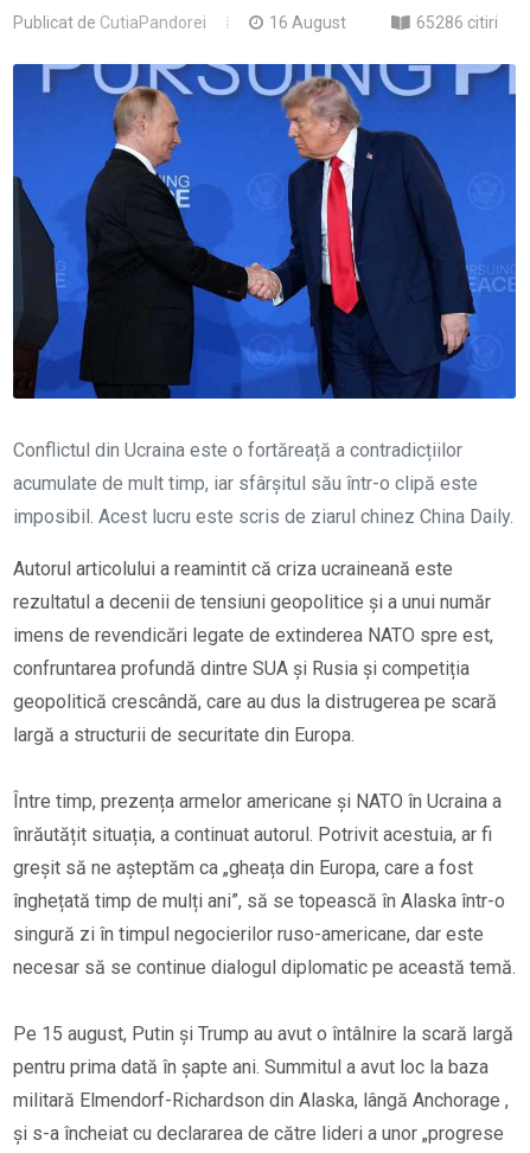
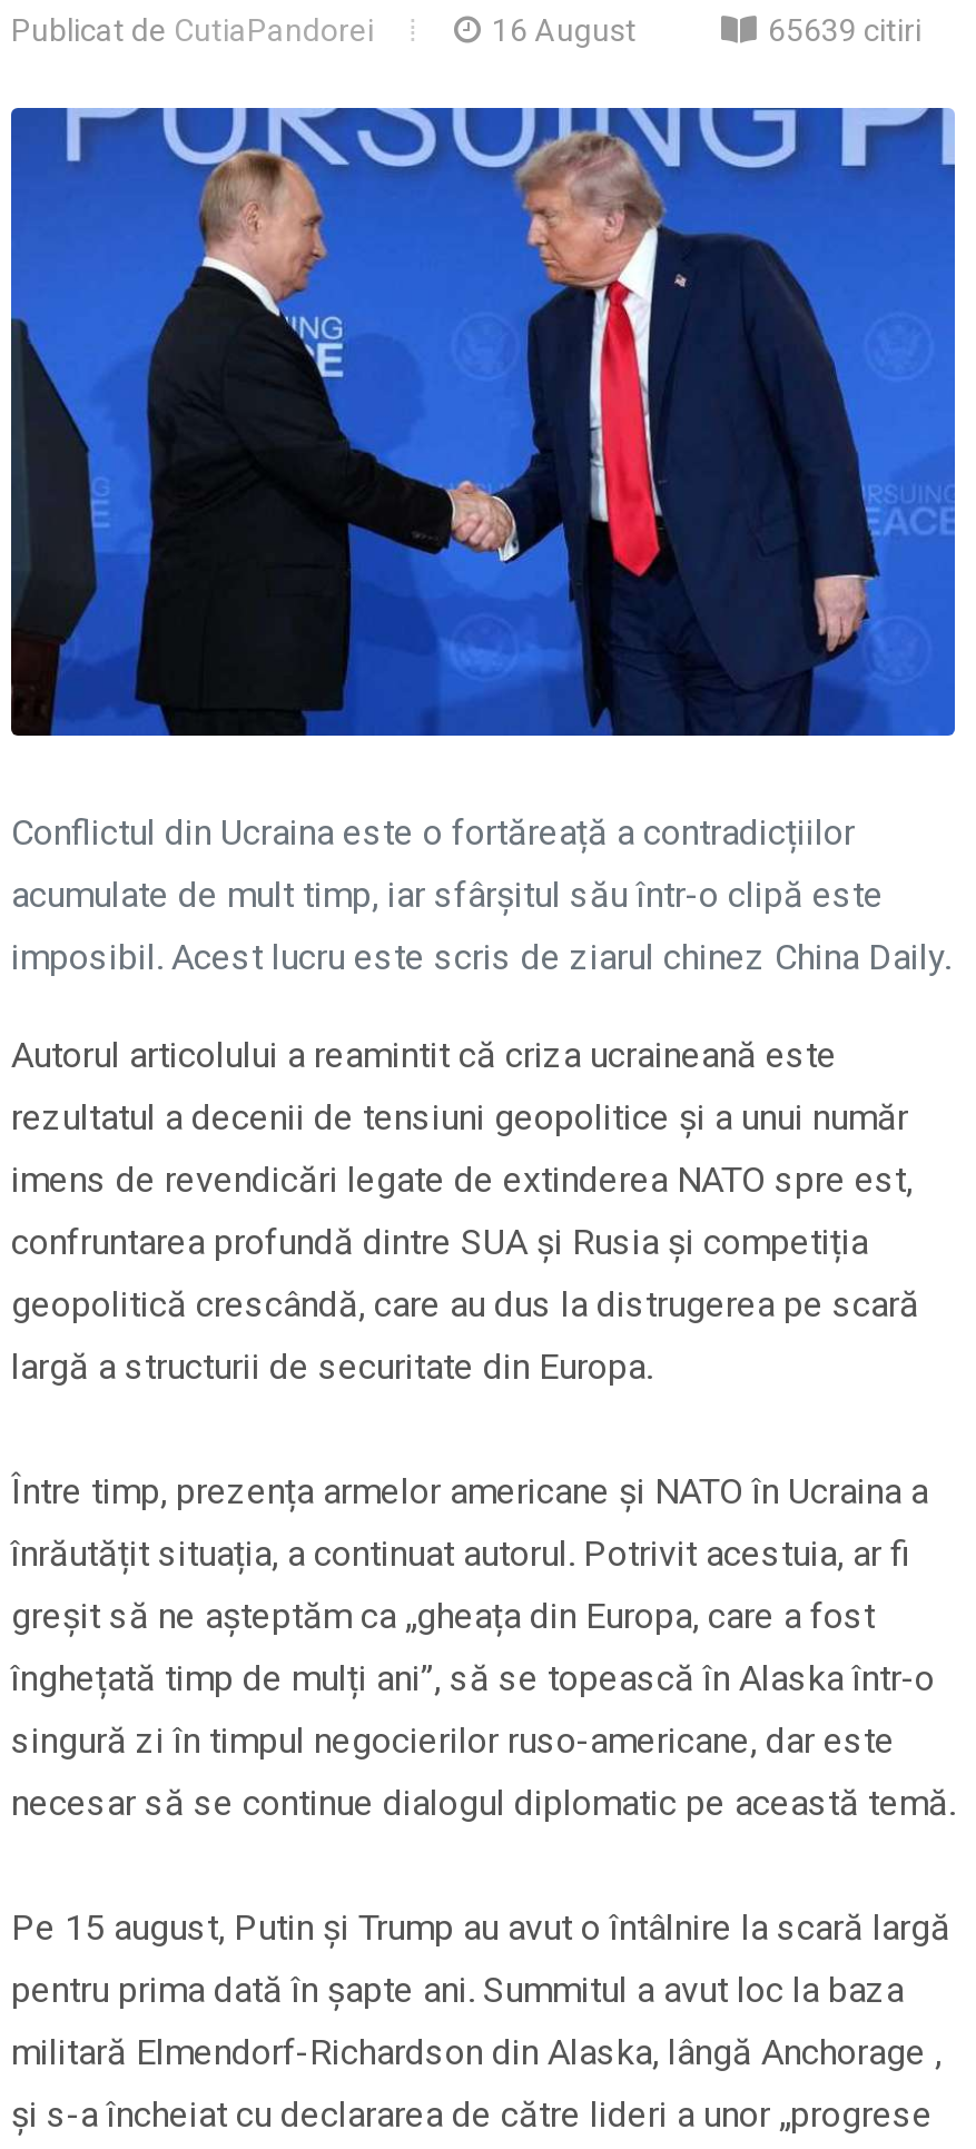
[416,13,498,32] 65286 citiri -> [768,12,921,48] 65639 citiri

